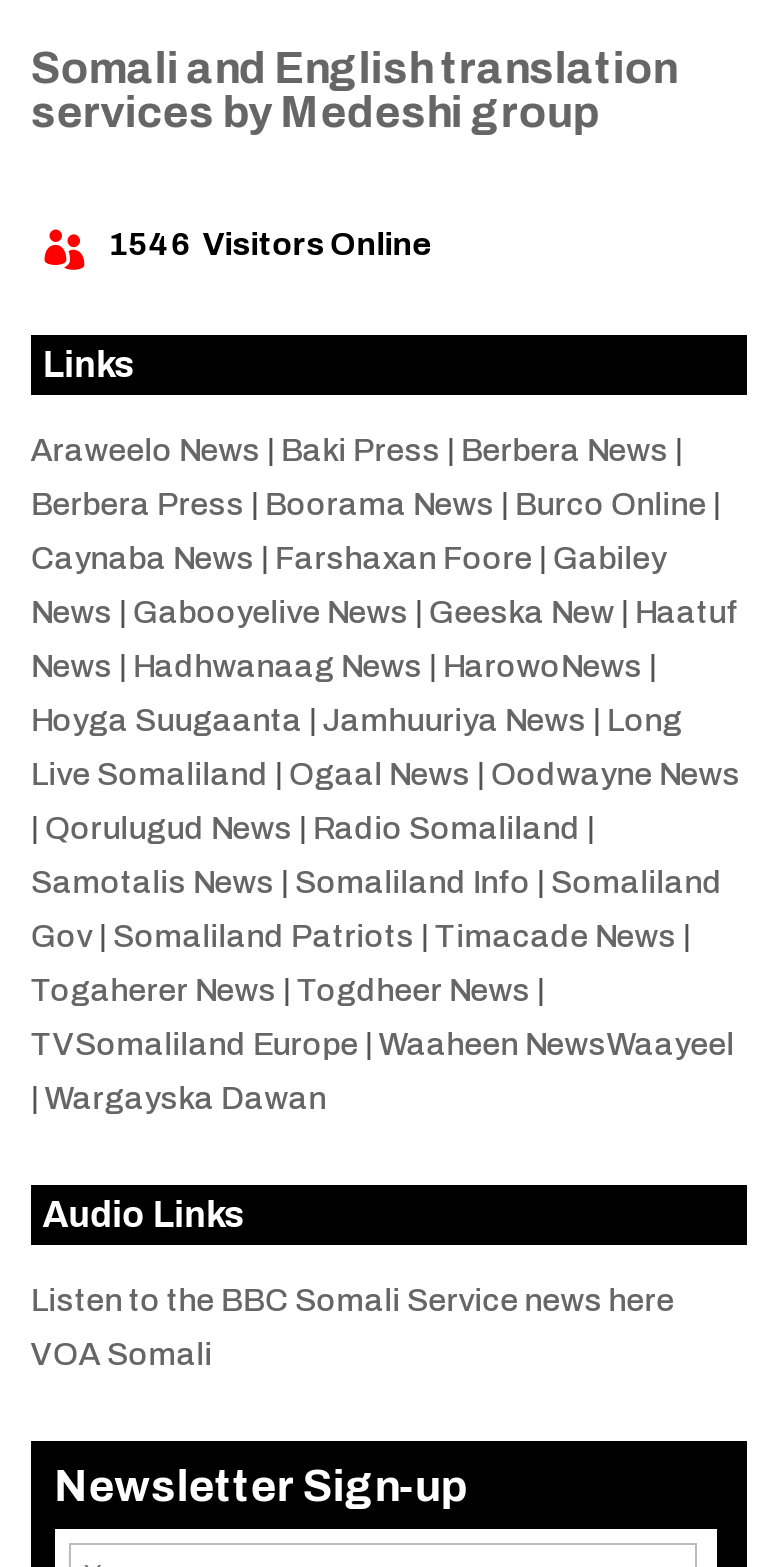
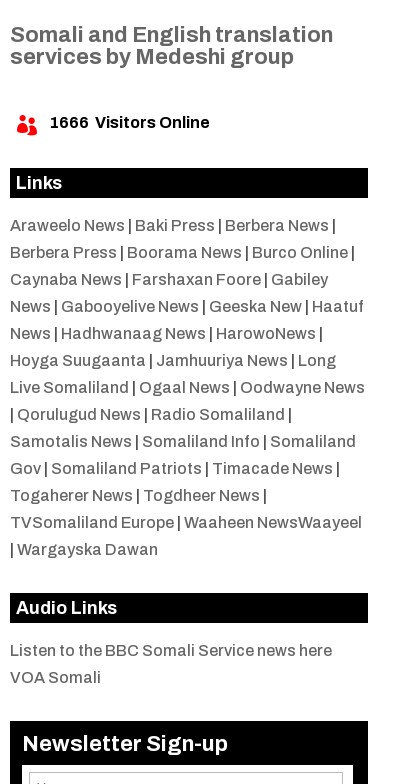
[109,227,433,261] 1546 Visitors Online -> [49,114,210,131] 1666 Visitors Online

